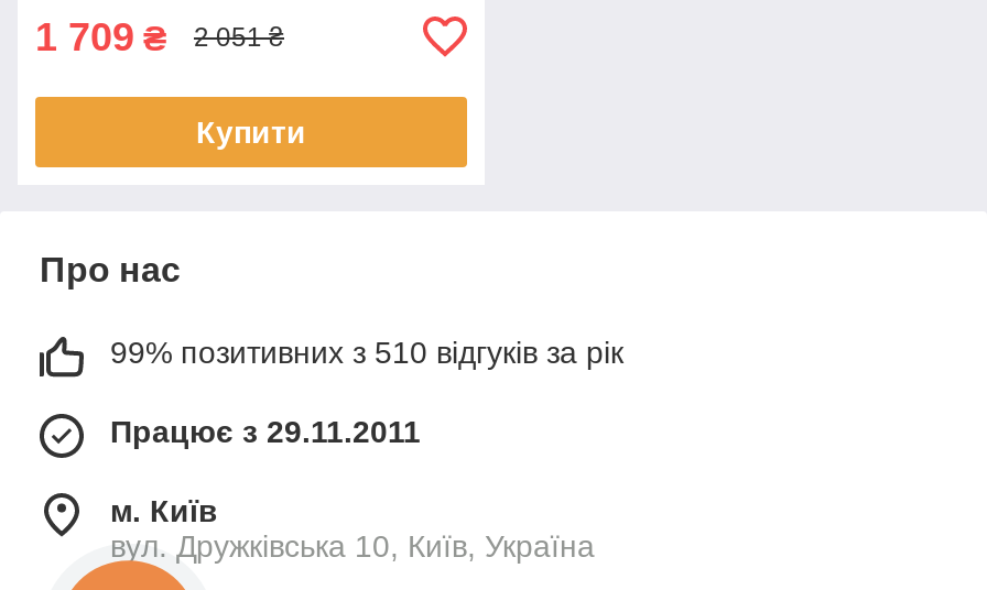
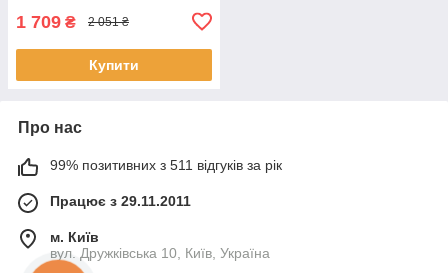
[110,334,623,369] 99% позитивних з 510 відгуків за рік -> [50,157,282,173] 99% позитивних з 511 відгуків за рік

